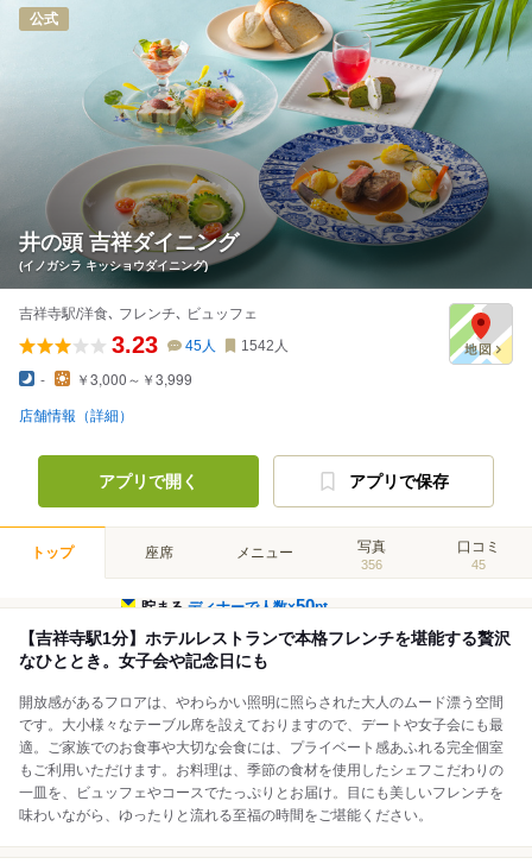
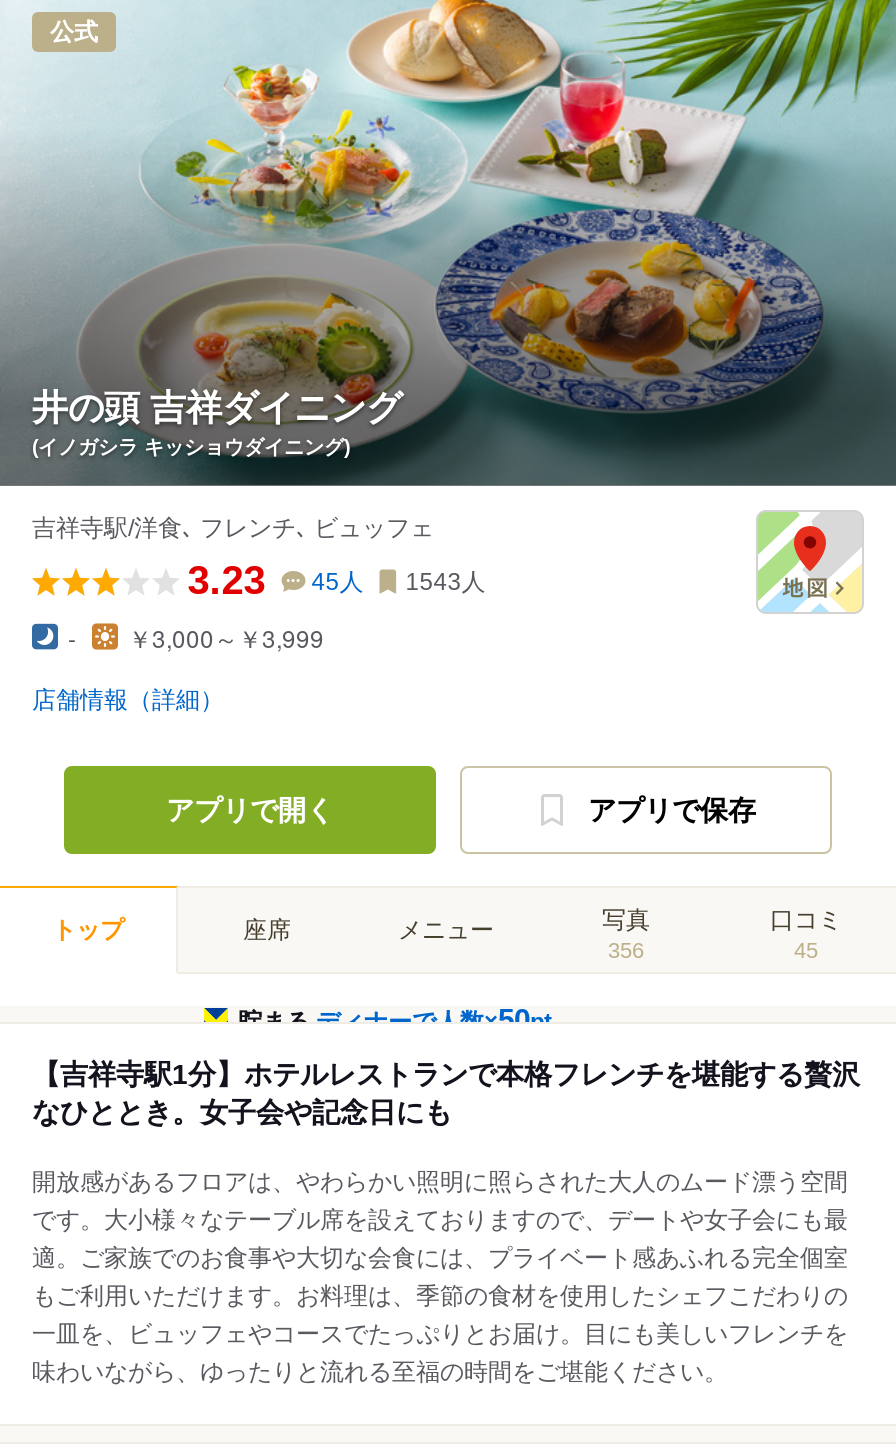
[111,331,288,358] 3.23 45人 1542人 -> [188,558,486,602] 3.23 45人 1543人

